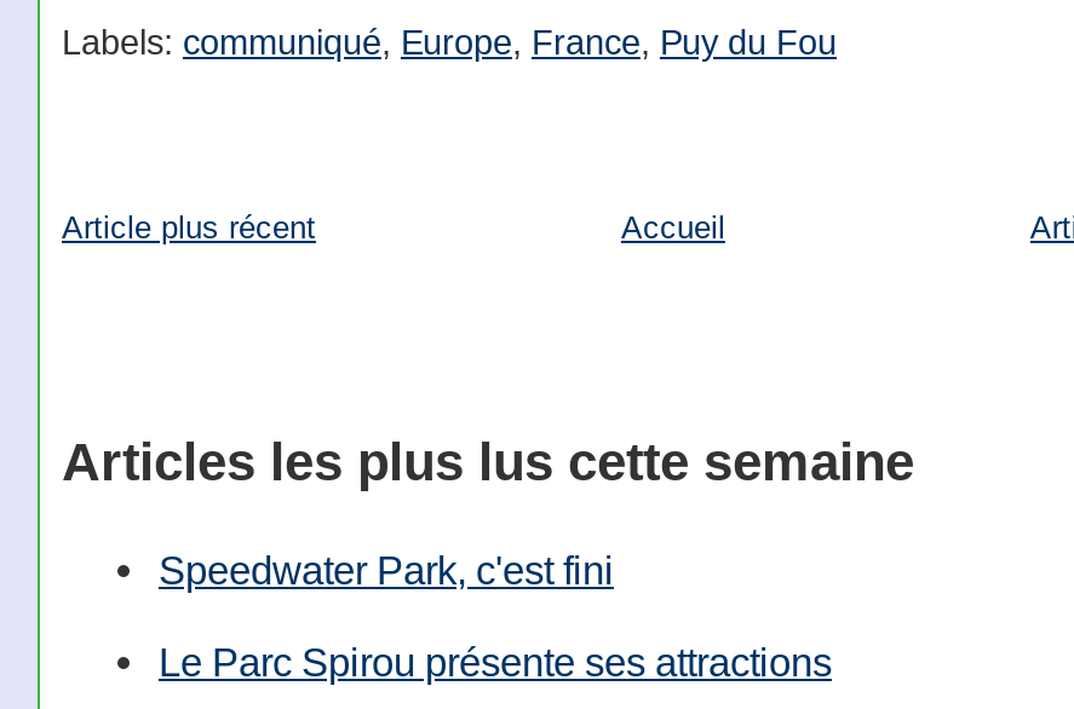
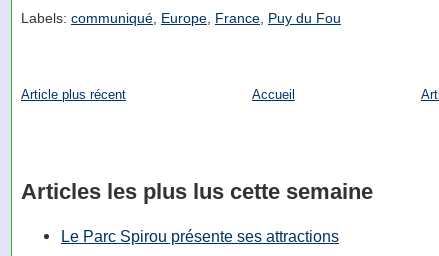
[159,549,614,593] Speedwater Park, c'est fini -> none

